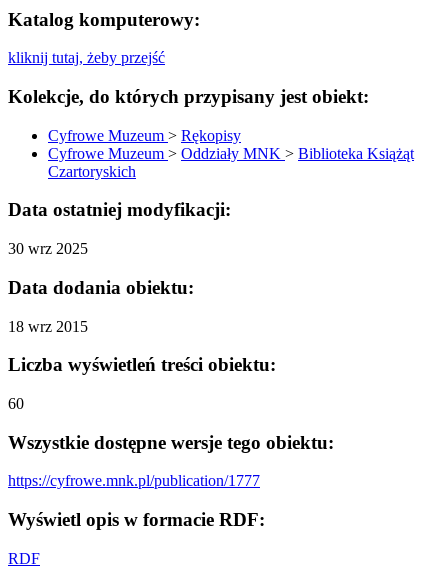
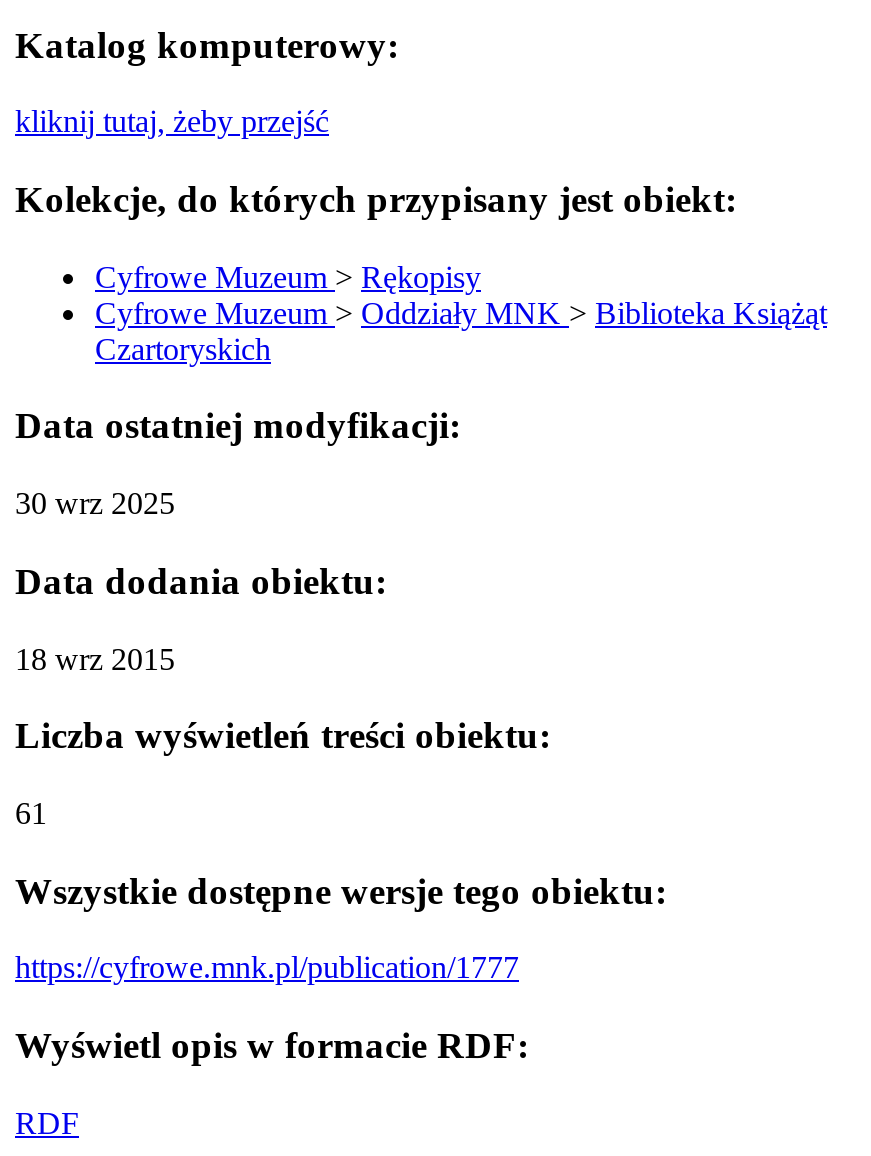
[8,395,24,412] 60 -> [15,796,47,830] 61

